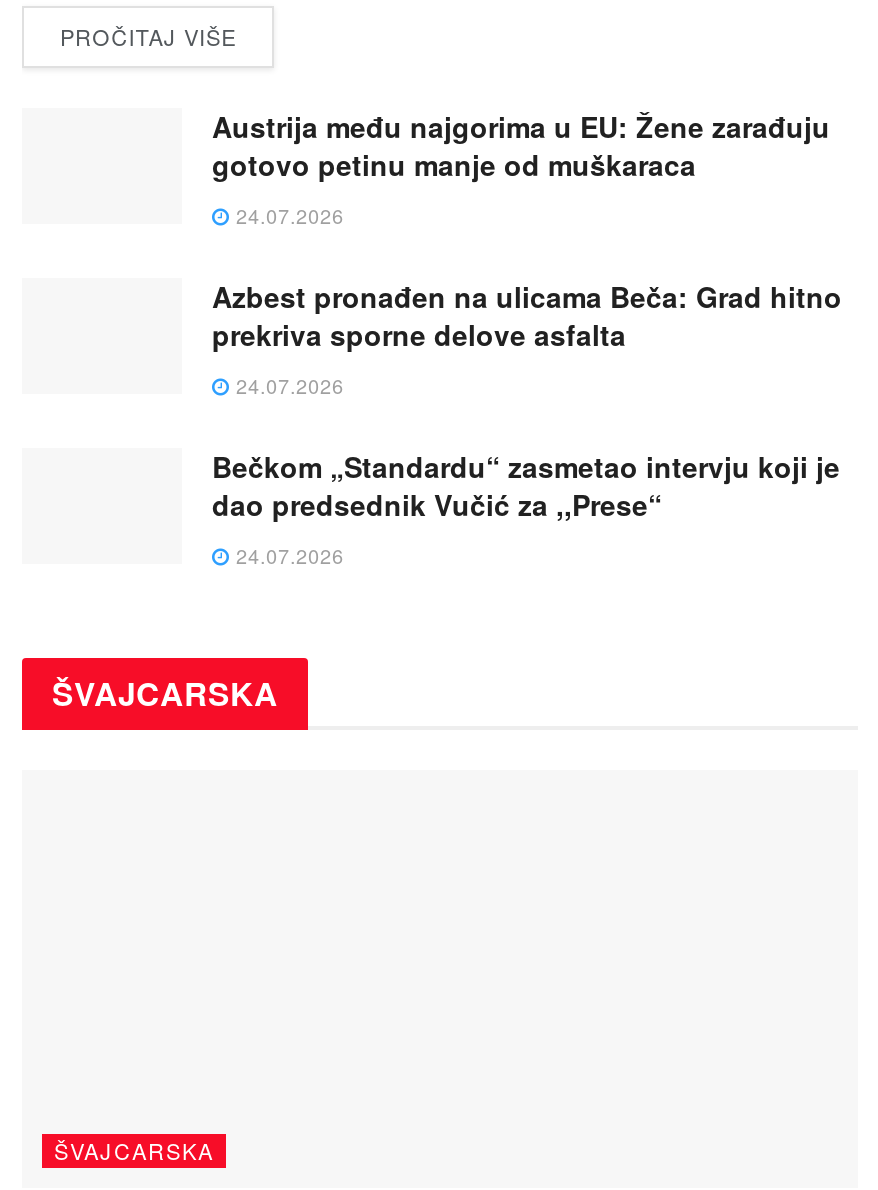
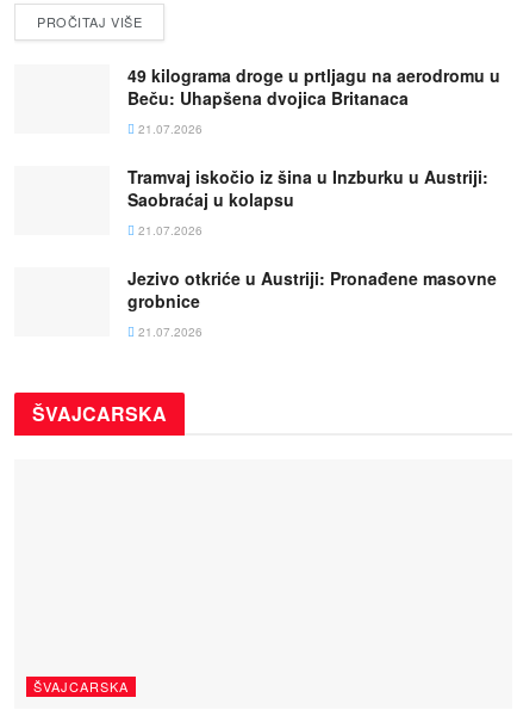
[212,107,830,231] Austrija među najgorima u EU: Žene zarađuju | gotovo petinu manje od muškaraca | 24.07.2026 -> [127,64,500,138] 49 kilograma droge u prtljagu na aerodromu u | Beču: Uhapšena dvojica Britanaca | 21.07.2026
[212,277,842,401] Azbest pronađen na ulicama Beča: Grad hitno | prekriva sporne delove asfalta | 24.07.2026 -> [127,165,488,239] Tramvaj iskočio iz šina u Inzburku u Austriji: | Saobraćaj u kolapsu | 21.07.2026
[212,447,840,571] Bečkom „Standardu“ zasmetao intervju koji je | dao predsednik Vučić za ,,Prese“ | 24.07.2026 -> [127,266,497,340] Jezivo otkriće u Austriji: Pronađene masovne | grobnice | 21.07.2026

